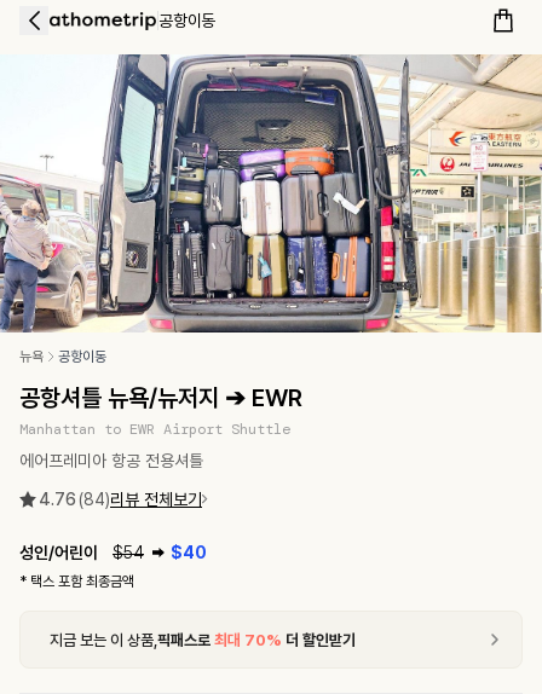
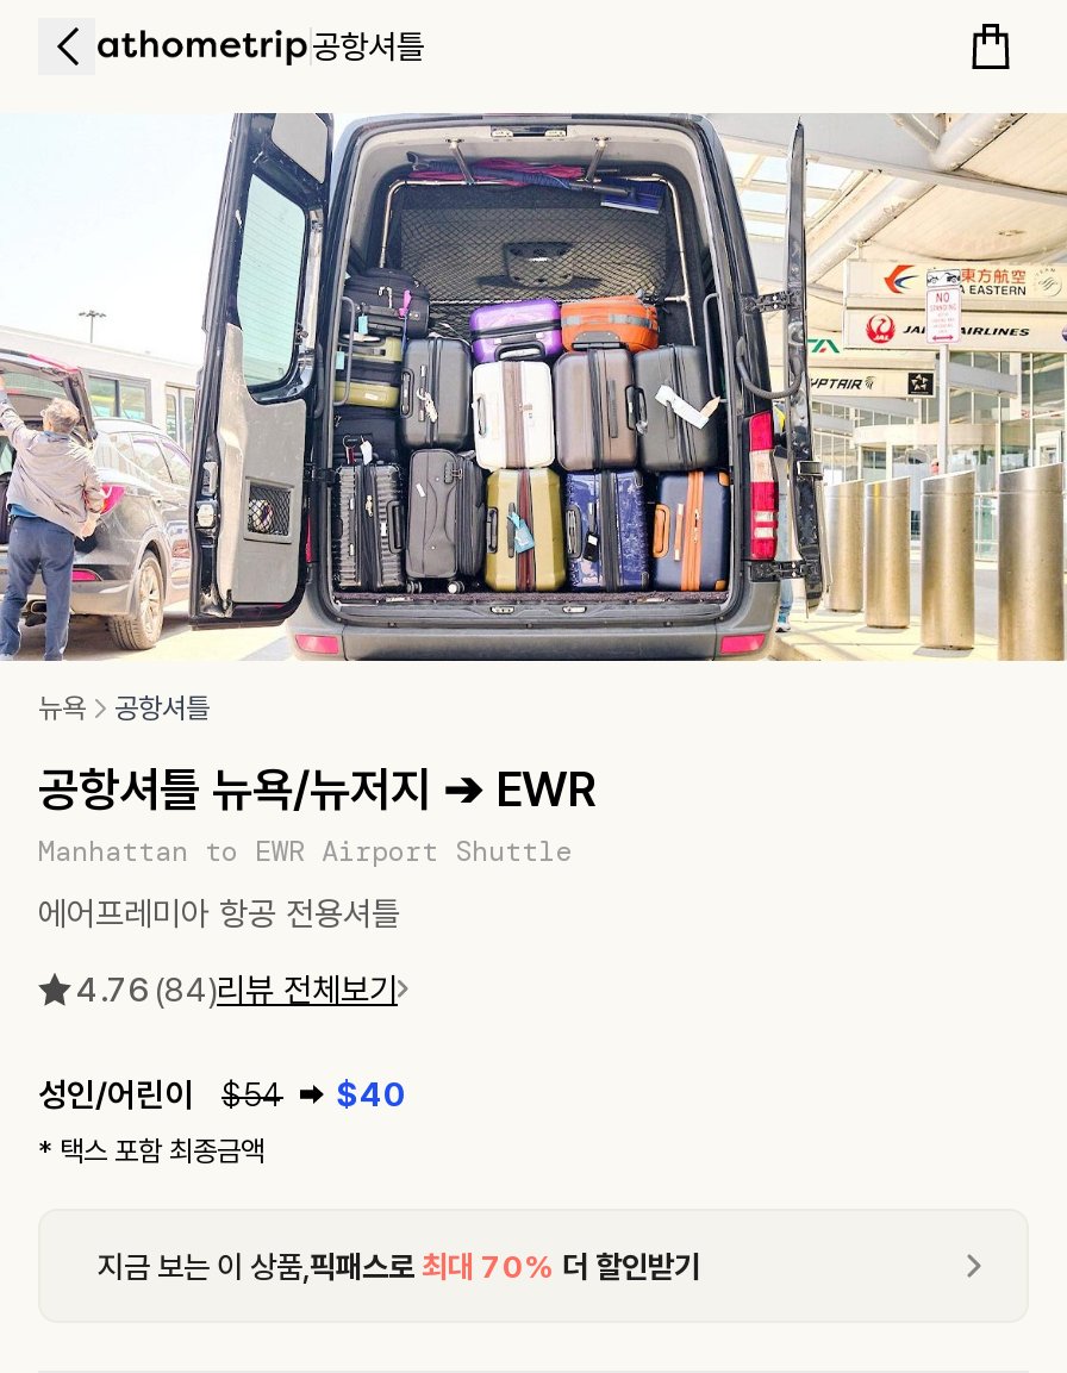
[158,10,216,30] 공항이동 -> [312,26,424,64] 공항셔틀
[58,348,106,365] 공항이동 -> [114,692,210,725] 공항셔틀

